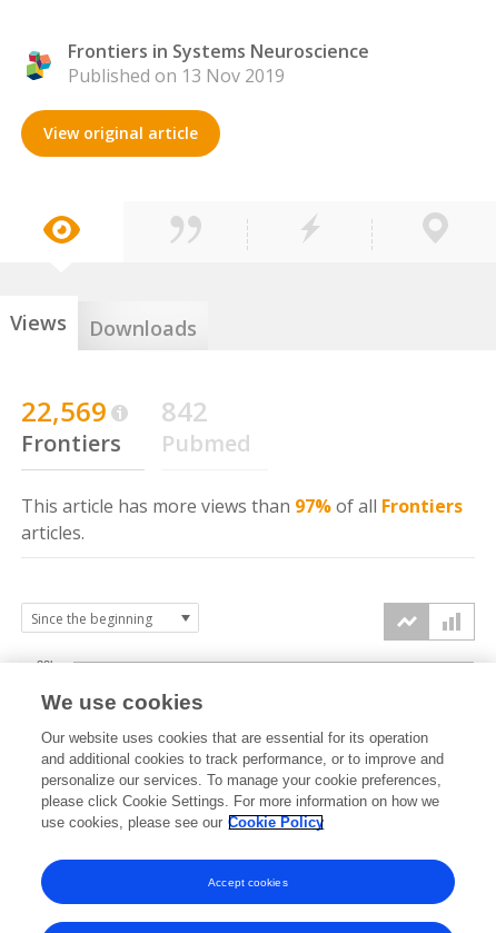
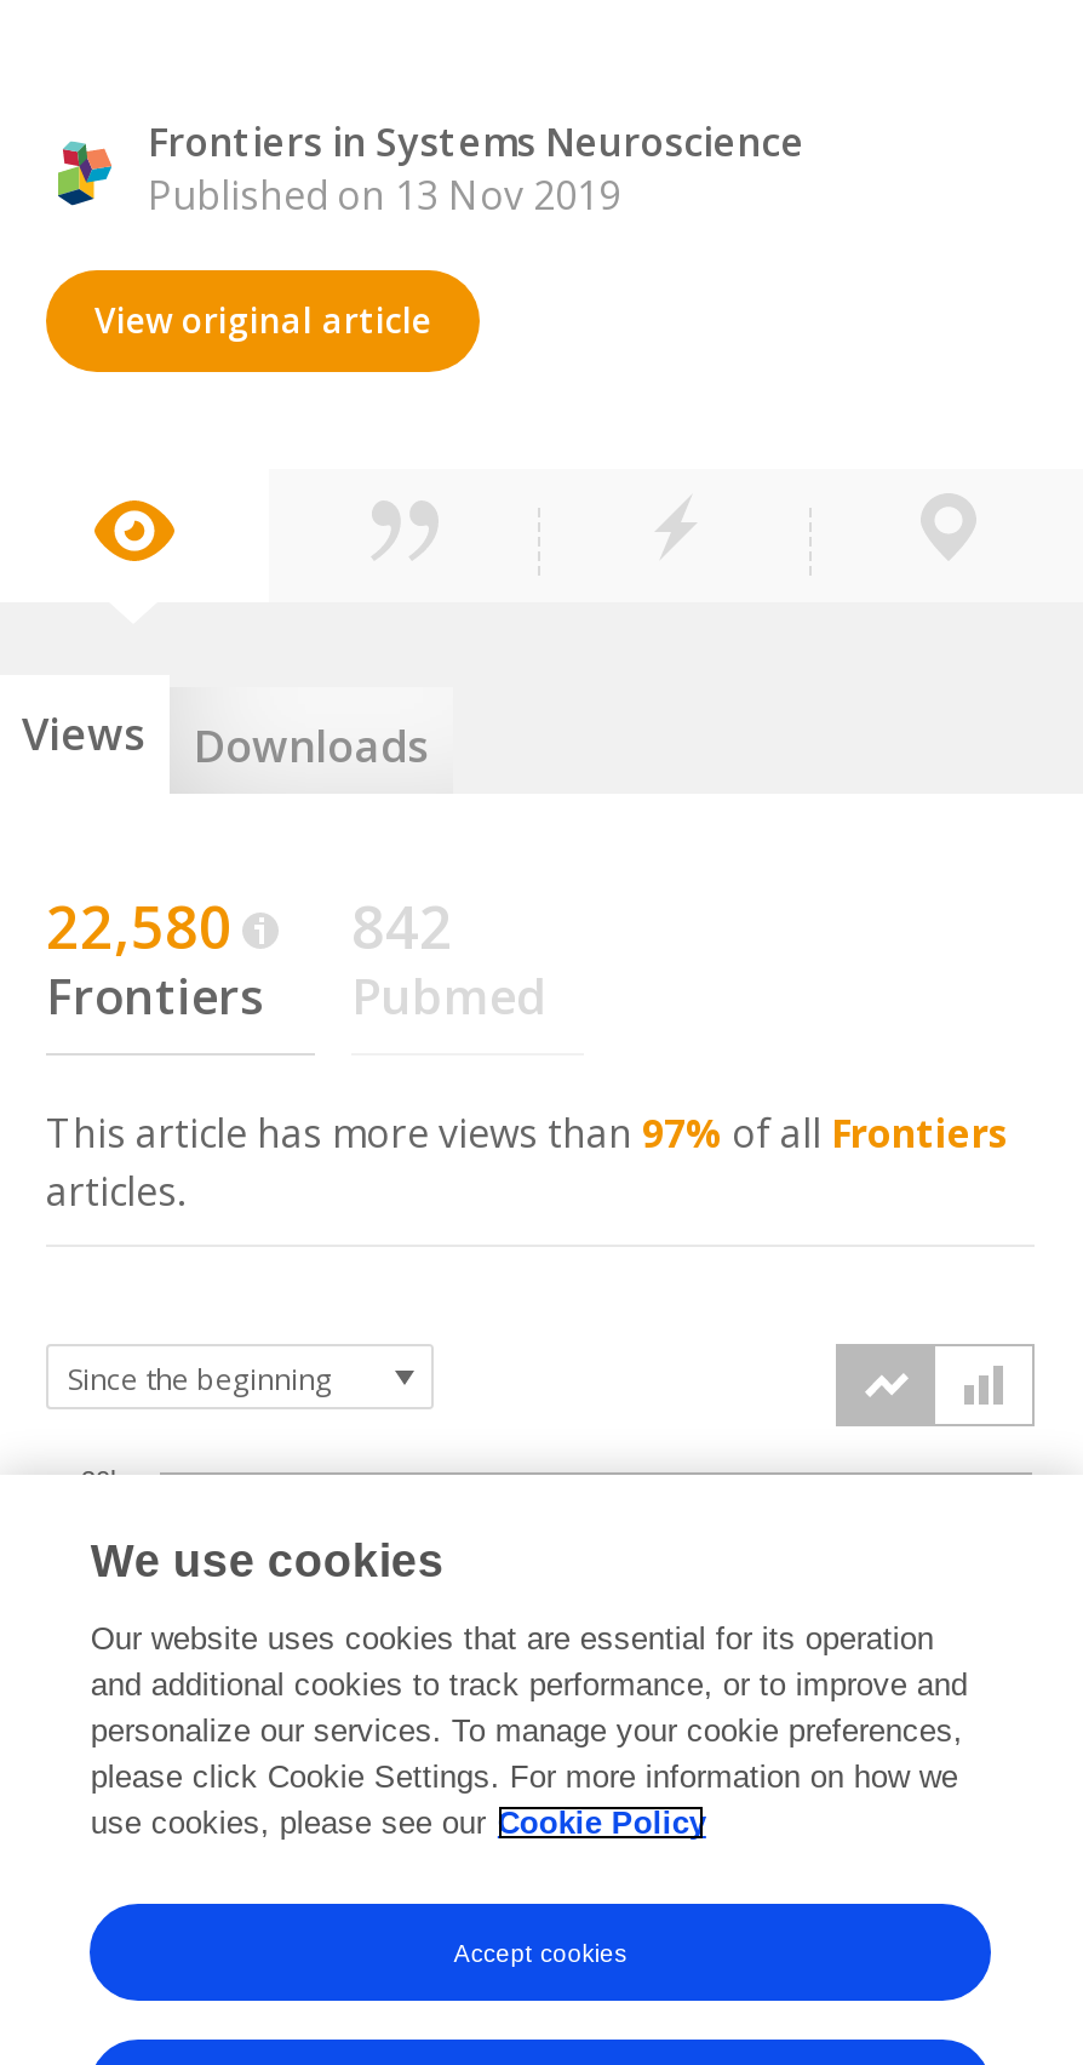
[21,393,107,429] 22,569 -> [46,886,233,966] 22,580

